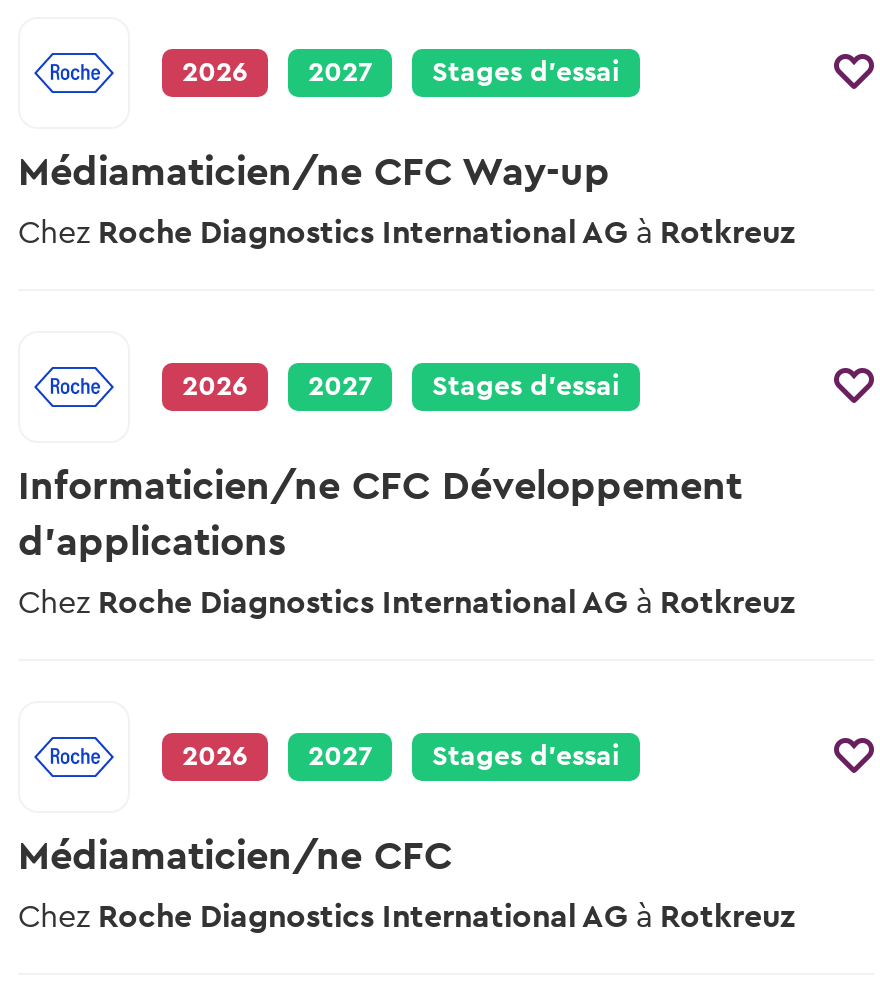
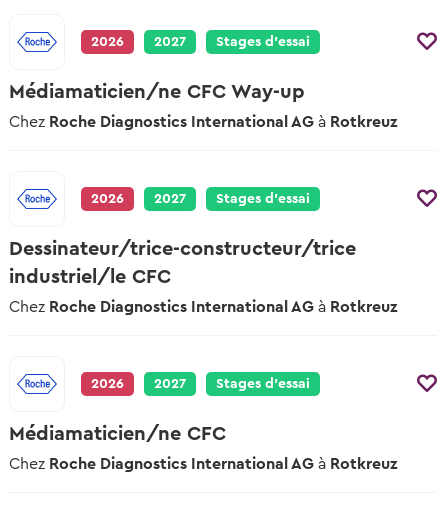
[18,467,742,563] Informaticien/ne CFC Développement | d'applications -> [9,239,356,287] Dessinateur/trice-constructeur/trice | industriel/le CFC

